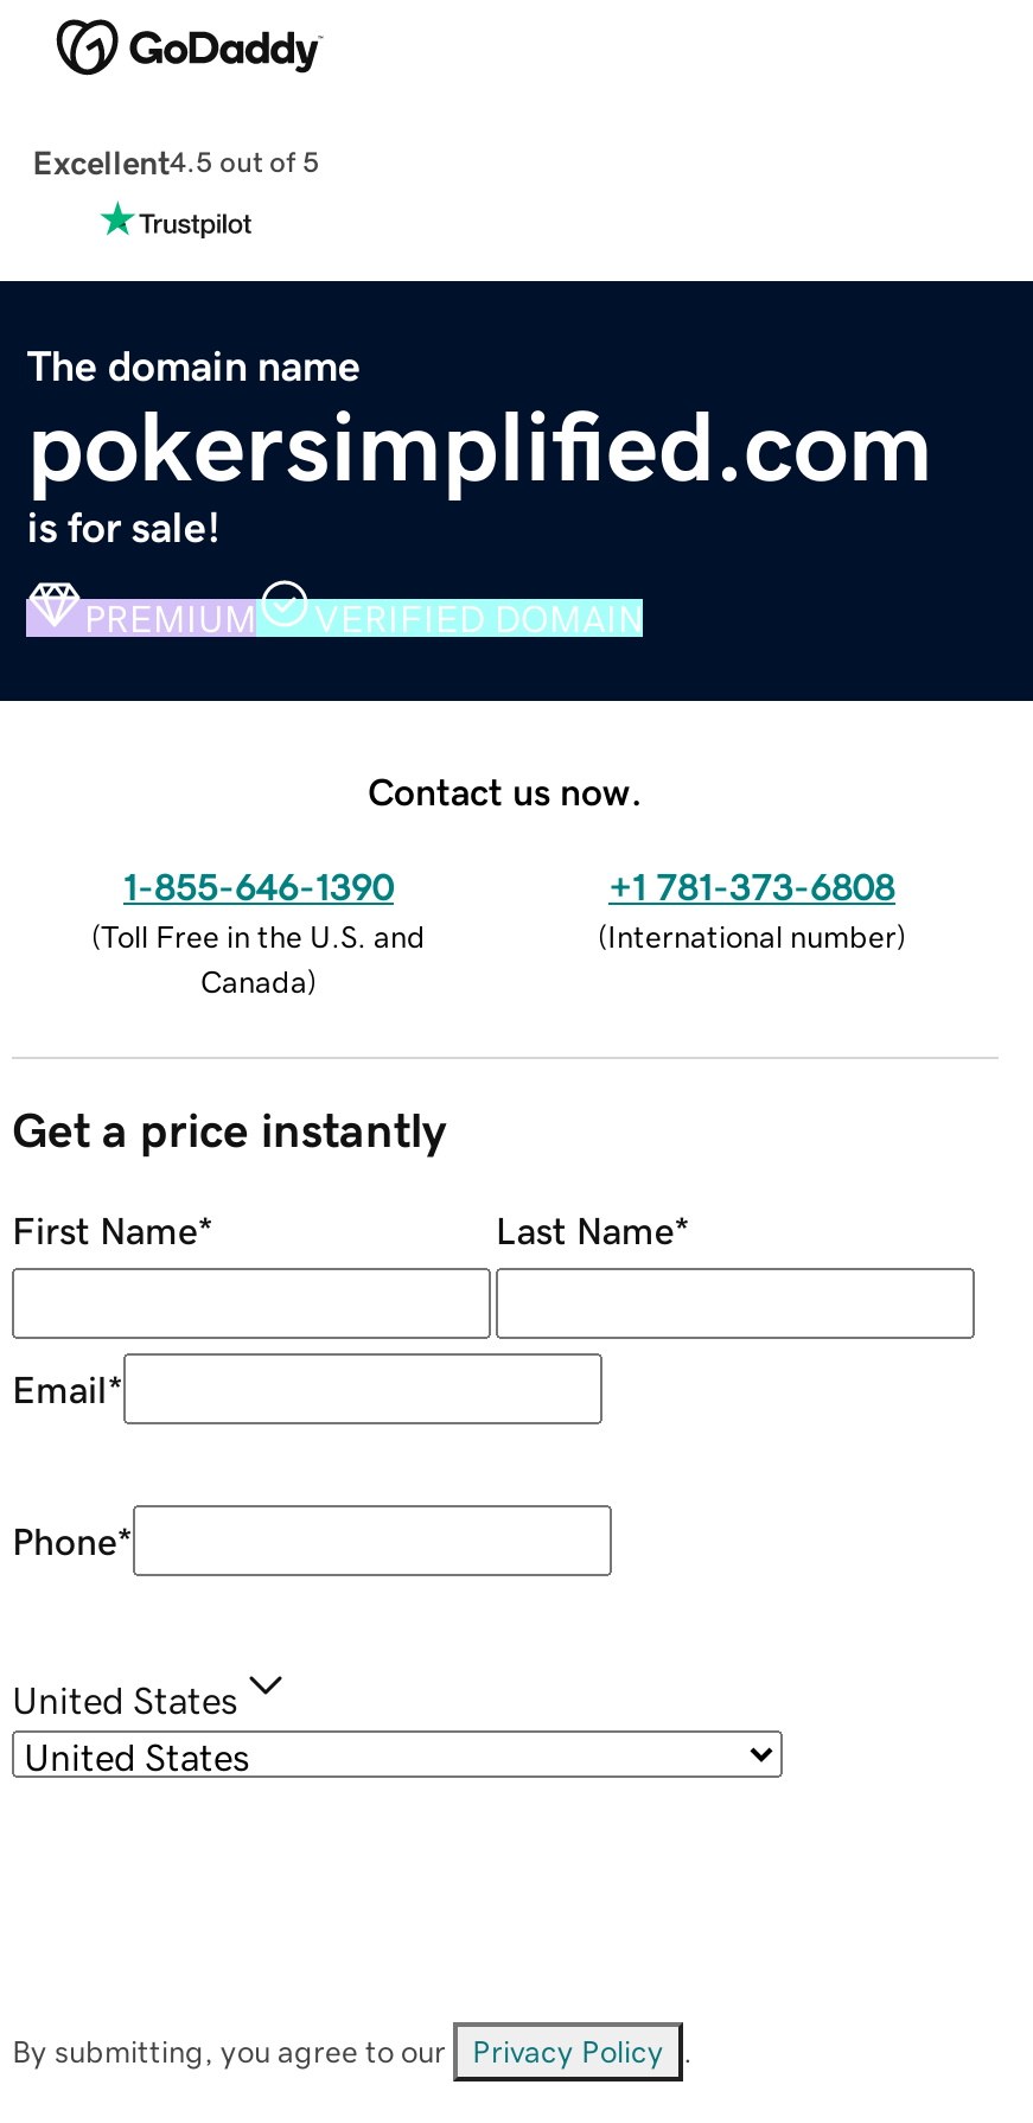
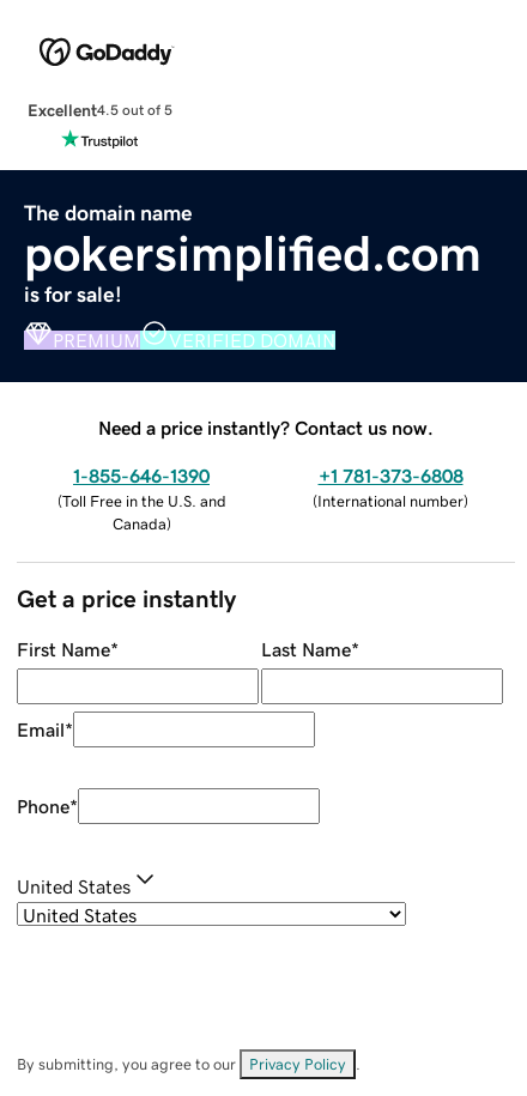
[368,771,643,809] Contact us now. -> [98,418,434,437] Need a price instantly? Contact us now.

